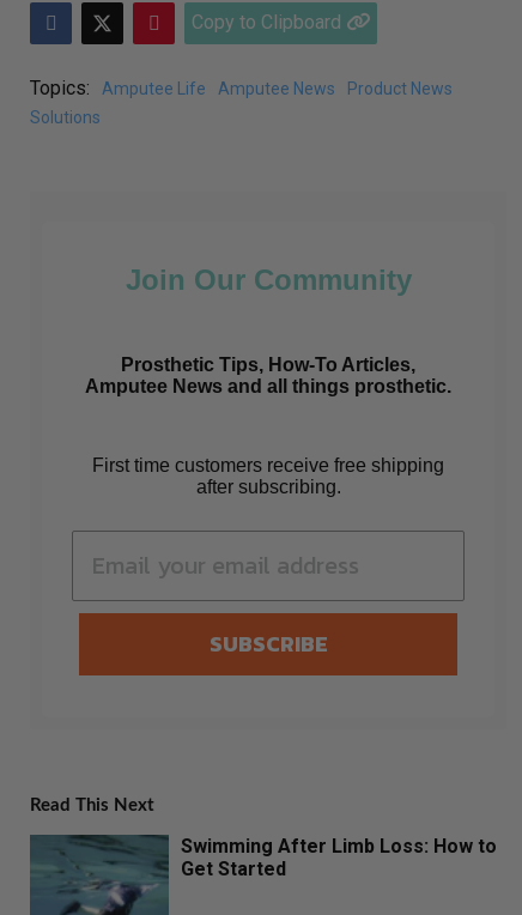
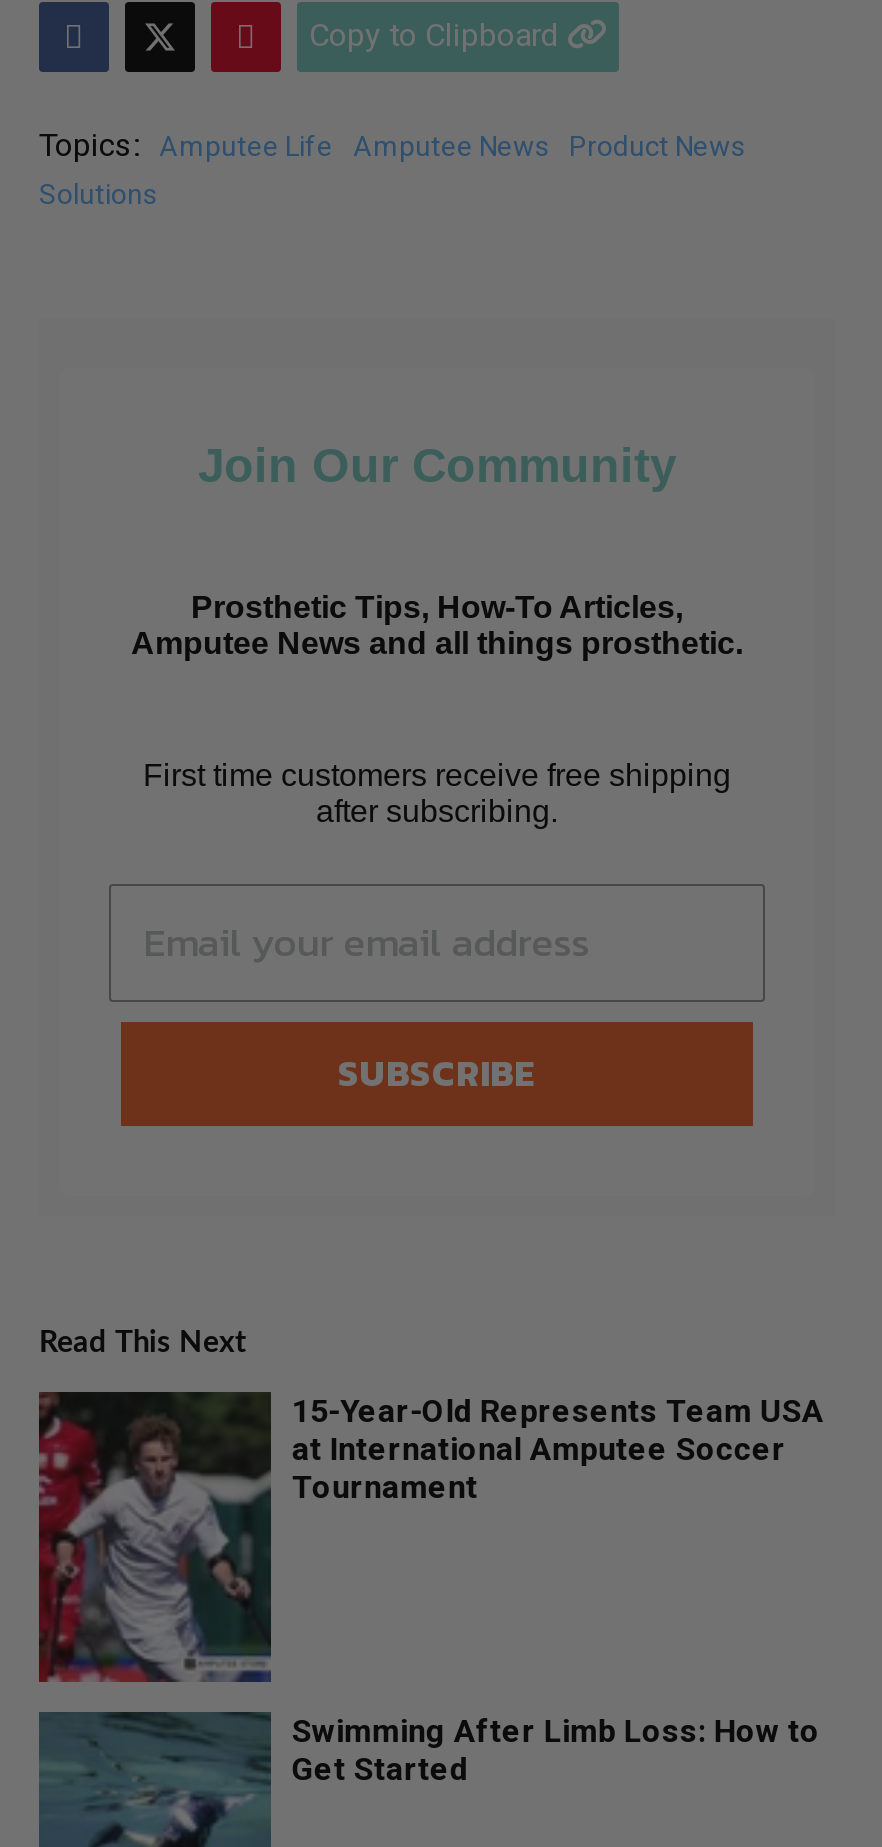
none -> [37,1390,824,1684] [image] | 15-Year-Old Represents Team USA | at International Amputee Soccer | Tournament

